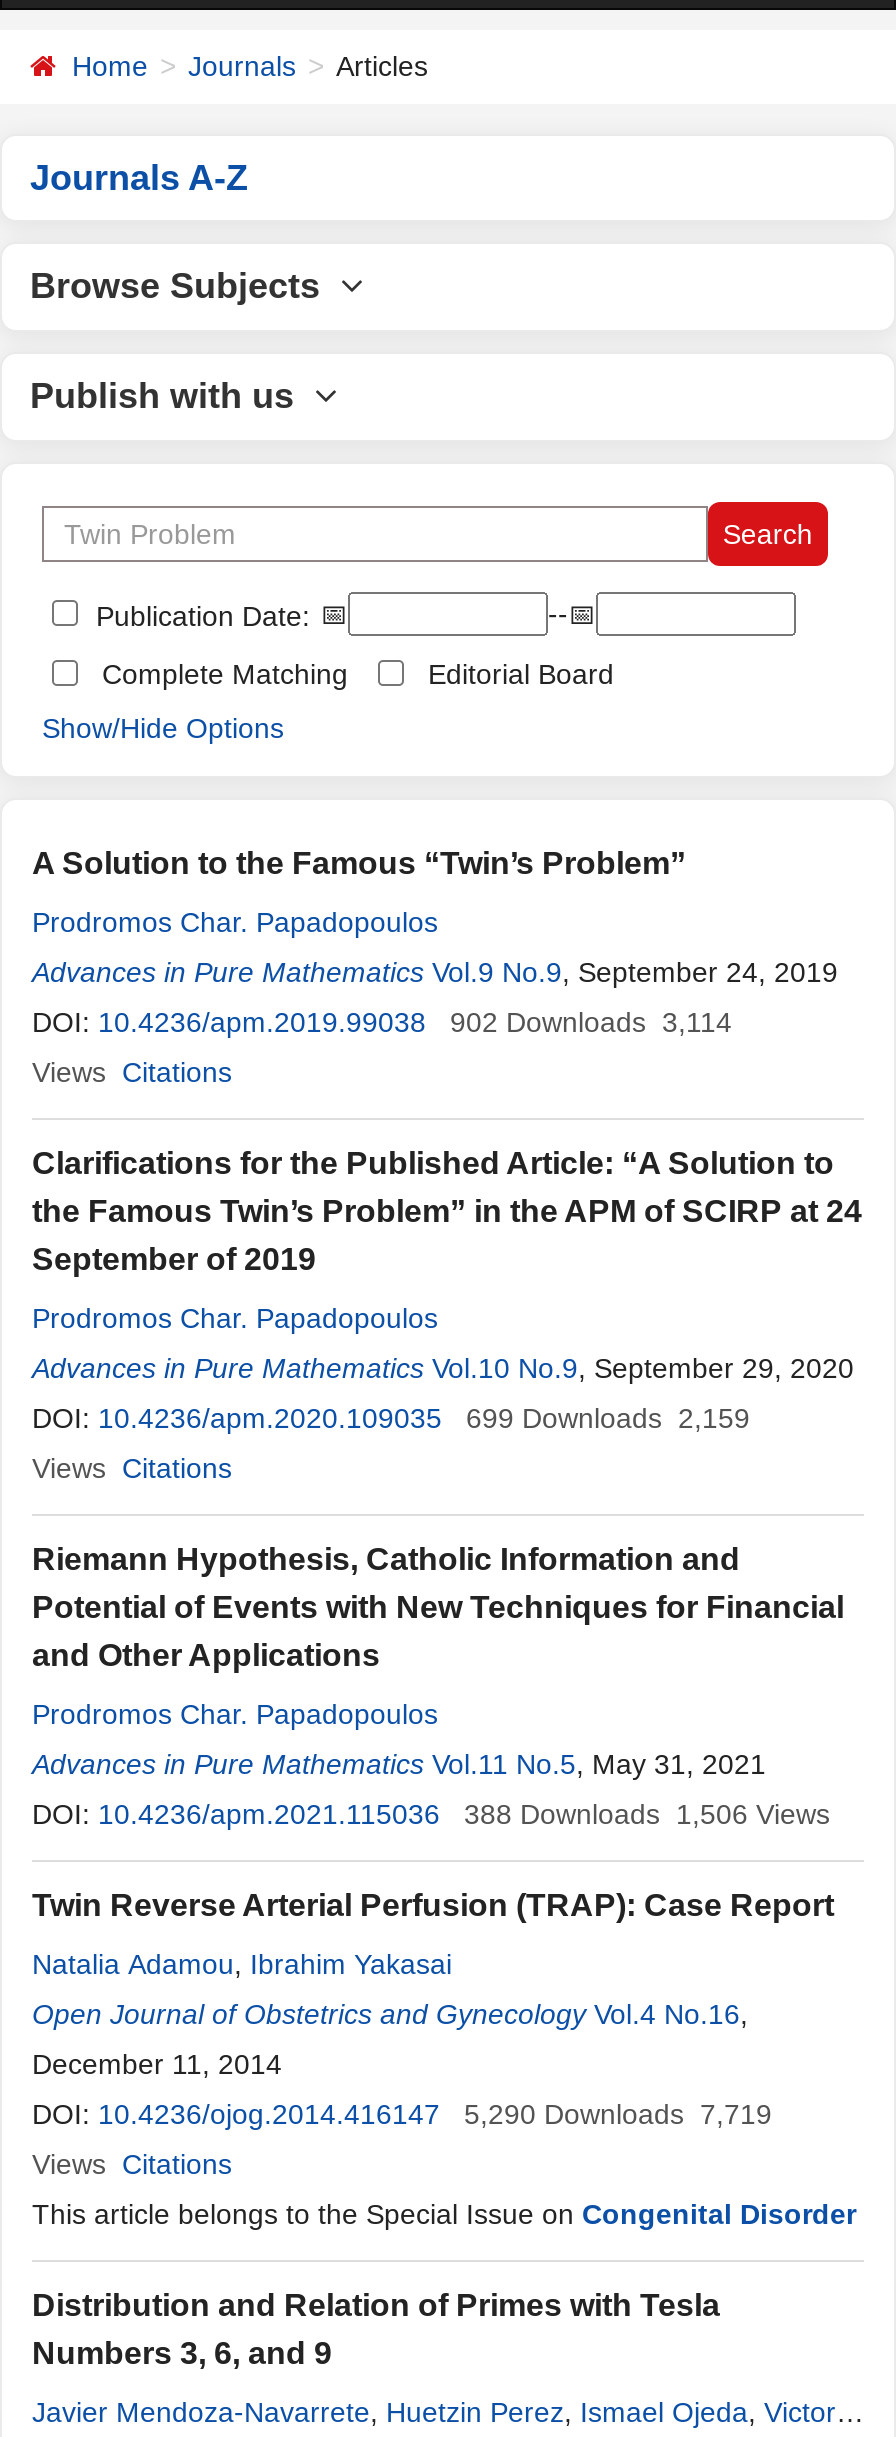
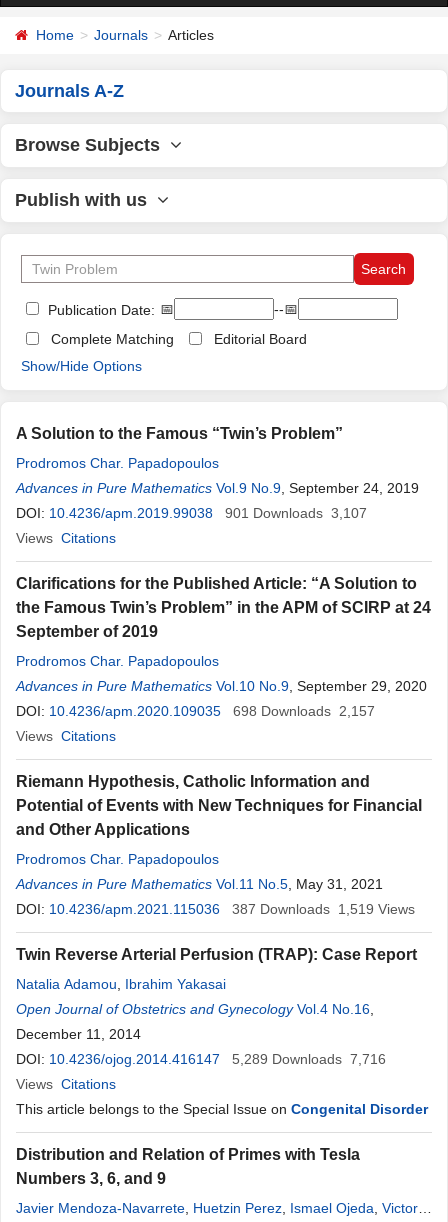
[32,1006,732,1038] DOI: 10.4236/apm.2019.99038 902 Downloads 3,114 -> [16,505,367,521] DOI: 10.4236/apm.2019.99038 901 Downloads 3,107
[32,1402,750,1434] DOI: 10.4236/apm.2020.109035 699 Downloads 2,159 -> [16,703,375,719] DOI: 10.4236/apm.2020.109035 698 Downloads 2,157
[464,1798,830,1830] 388 Downloads 1,506 Views -> [232,901,415,917] 387 Downloads 1,519 Views
[32,2098,772,2130] DOI: 10.4236/ojog.2014.416147 5,290 Downloads 7,719 -> [16,1051,386,1067] DOI: 10.4236/ojog.2014.416147 5,289 Downloads 7,716

